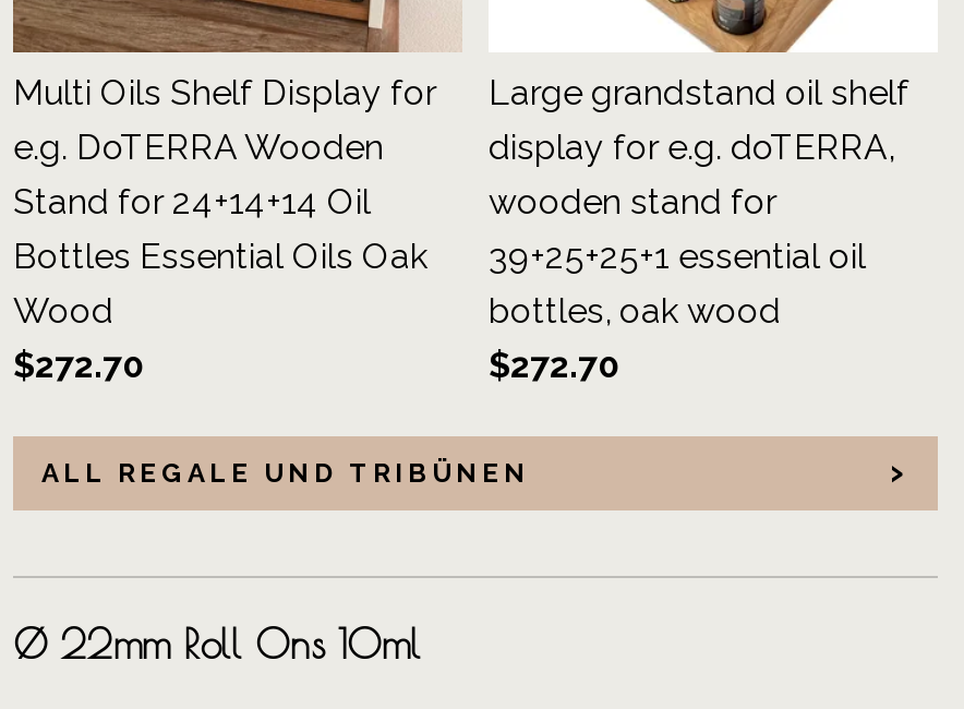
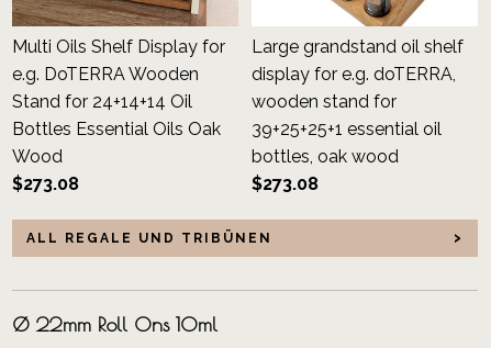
[13,345,144,387] $272.70 -> [12,174,79,195] $273.08
[489,345,619,387] $272.70 -> [252,174,319,195] $273.08

